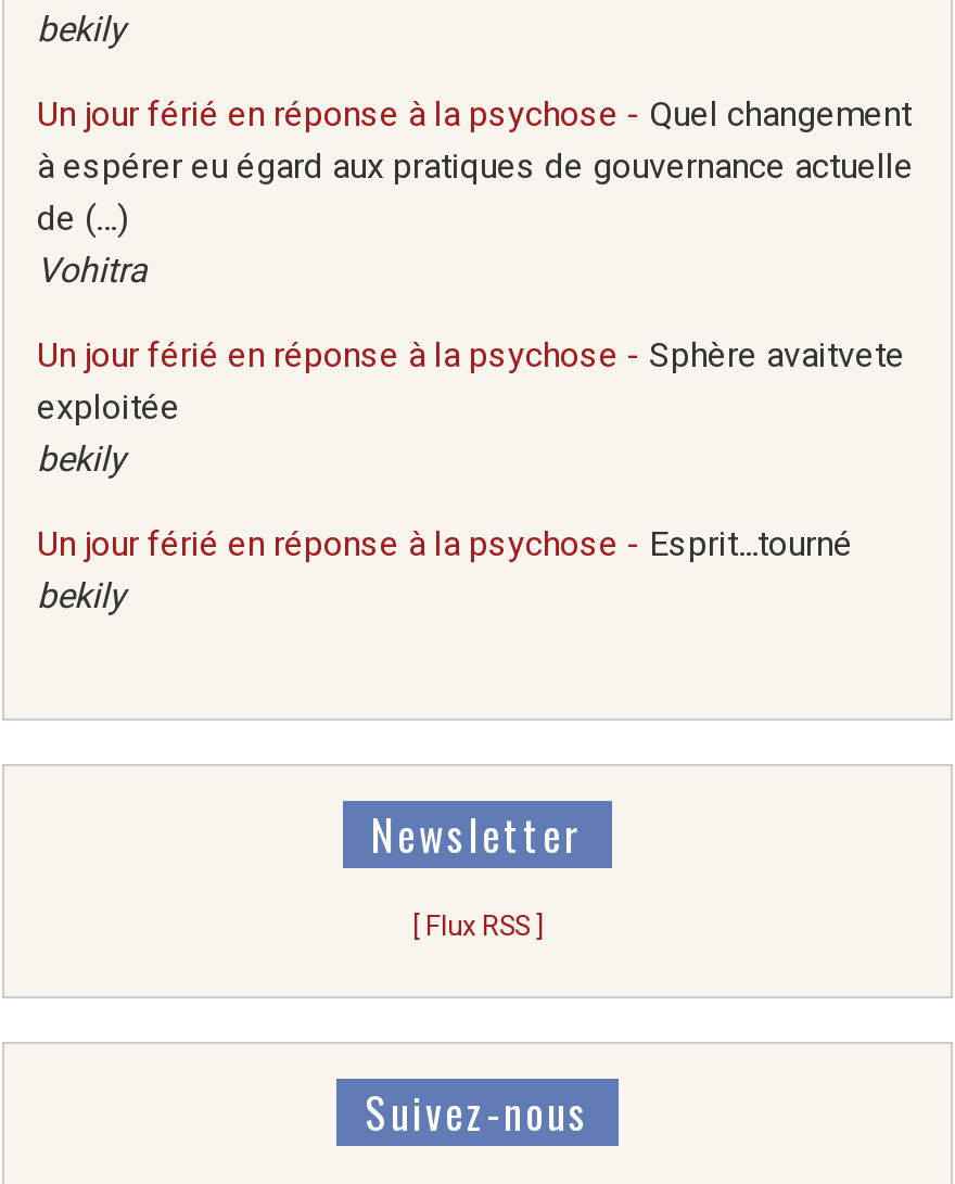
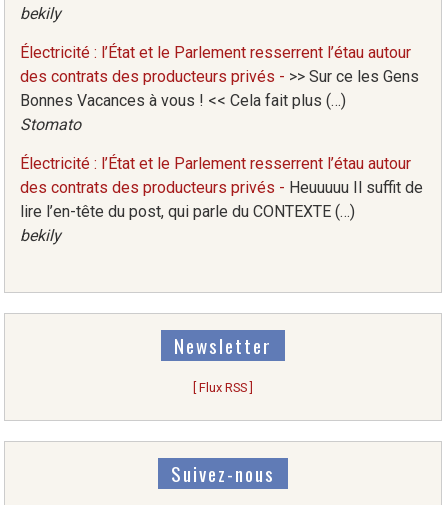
[37,92,914,563] Un jour férié en réponse à la psychose - Quel changement | à espérer eu égard aux pratiques de gouvernance actuelle | de (…) | Vohitra | Un jour férié en réponse à la psychose - Sphère avaitvete | exploitée | bekily | Un jour férié en réponse à la psychose - Esprit...tourné -> [20,42,423,220] Électricité : l’État et le Parlement resserrent l’étau autour | des contrats des producteurs privés - >> Sur ce les Gens | Bonnes Vacances à vous ! << Cela fait plus (…) | Stomato | Électricité : l’État et le Parlement resserrent l’étau autour | des contrats des producteurs privés - Heuuuuu Il suffit de | lire l’en-tête du post, qui parle du CONTEXTE (…)

